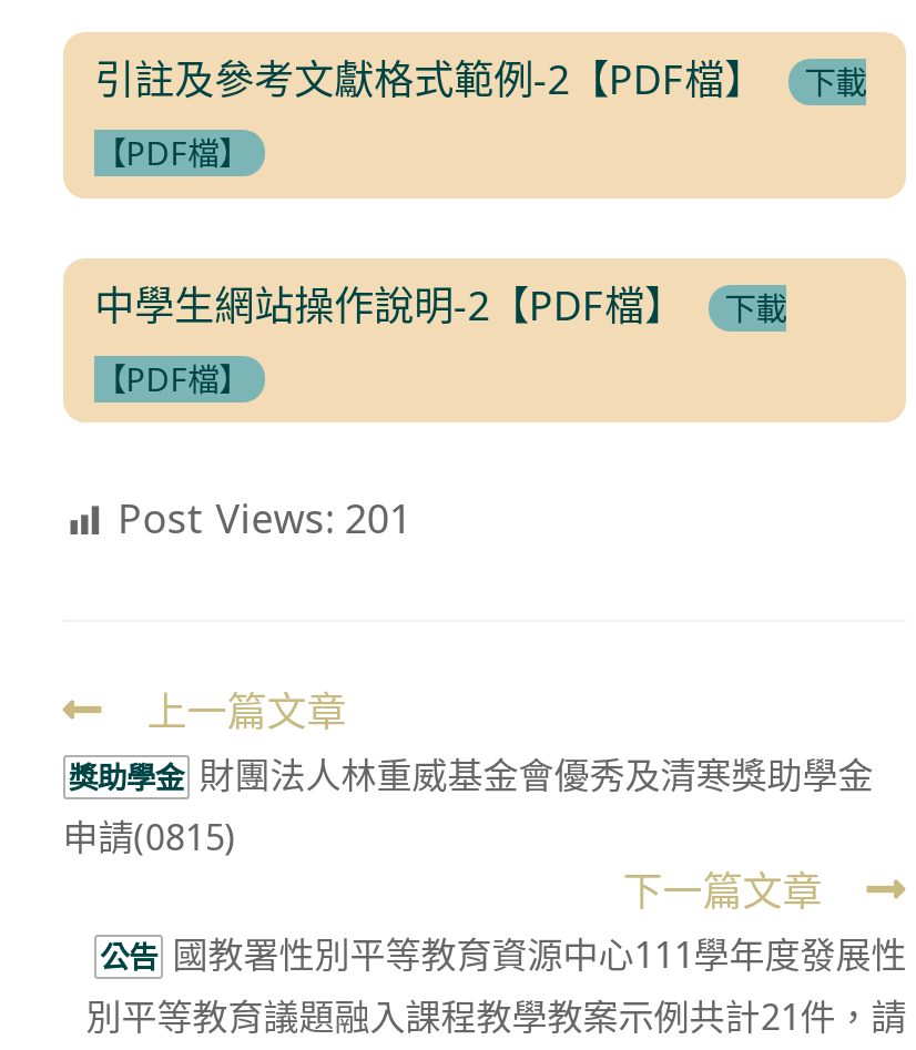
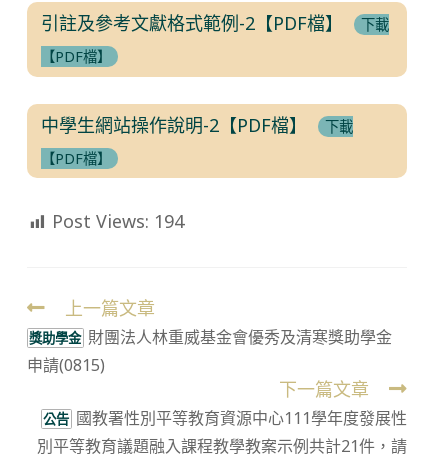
[118,492,411,545] Post Views: 201 -> [52,209,184,233] Post Views: 194

